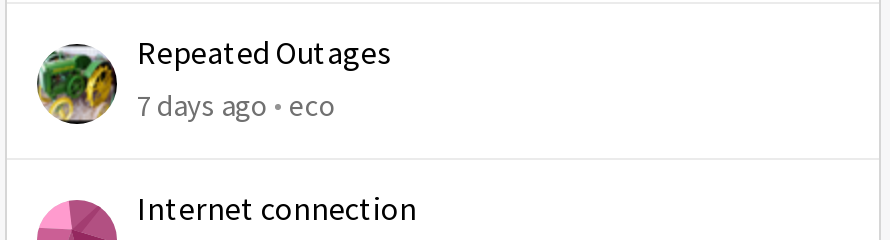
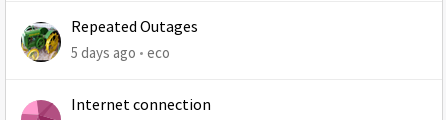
[137,86,335,124] 7 days ago eco -> [71,43,170,62] 5 days ago eco

